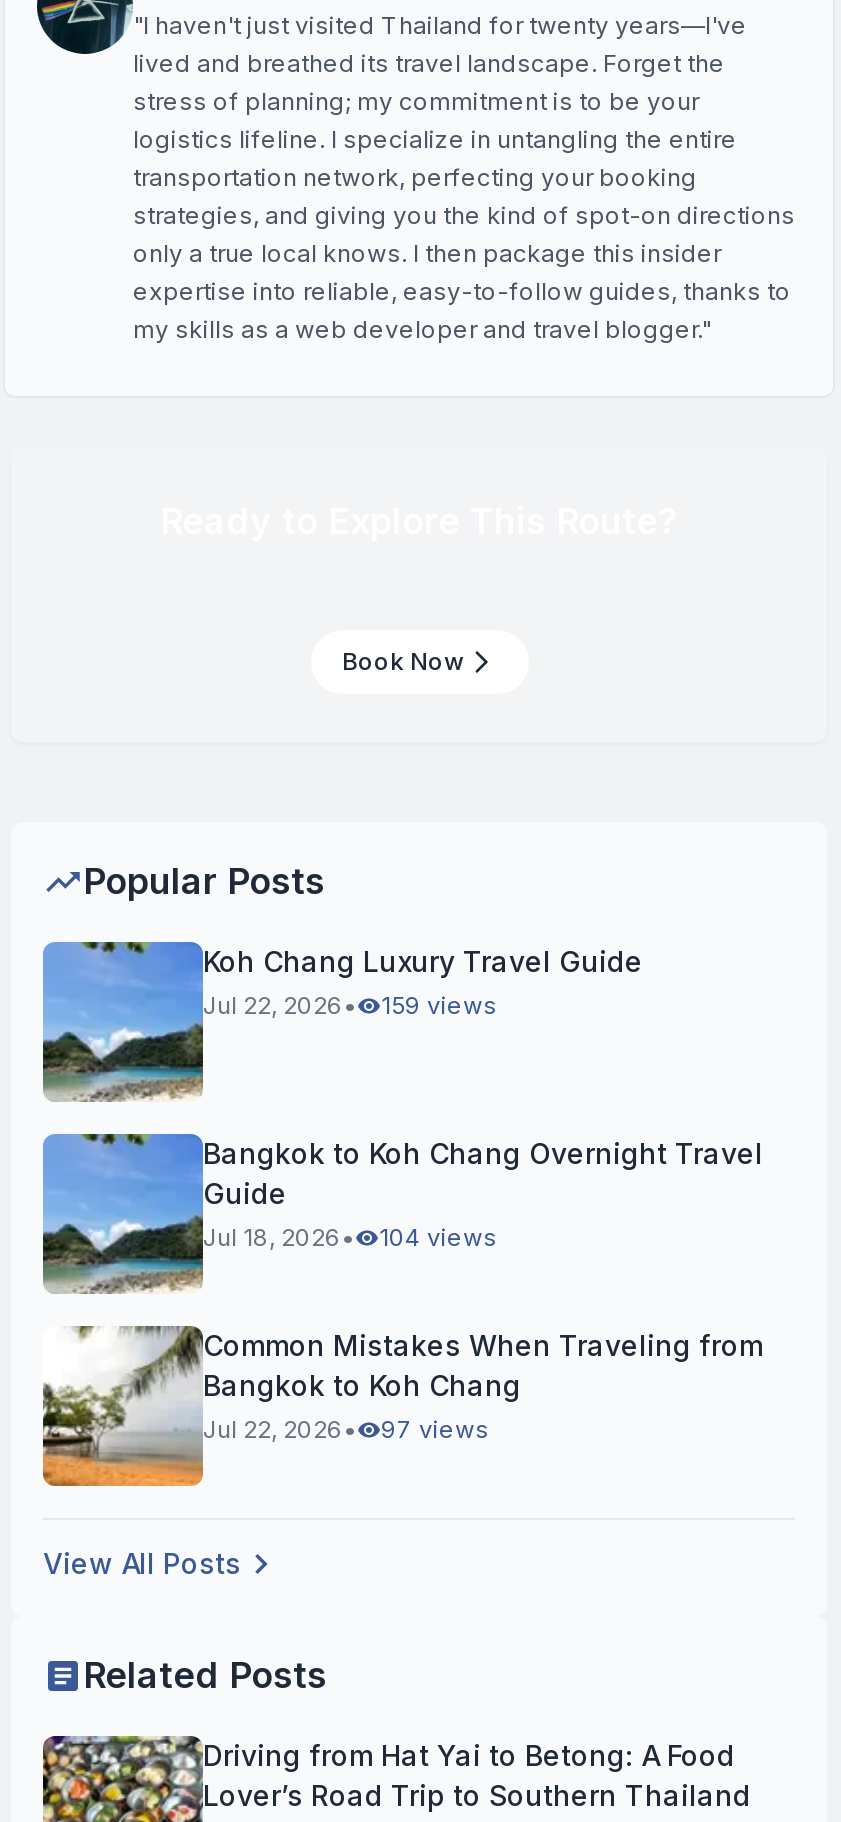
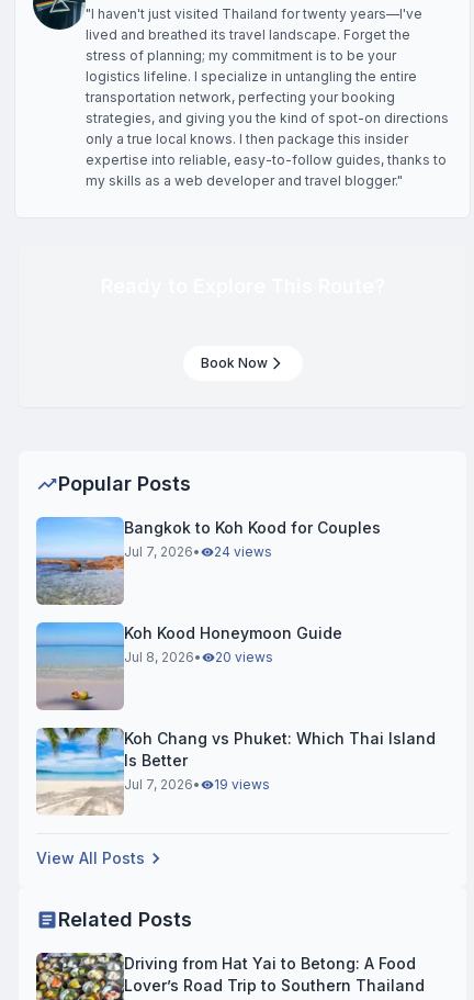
[41,940,643,1102] [image] | Koh Chang Luxury Travel Guide | Jul 22, 2026 • | 159 views -> [35,516,381,606] [image] | Bangkok to Koh Kood for Couples | Jul 7, 2026 • | 24 views
[43,1132,763,1294] [image] | Bangkok to Koh Chang Overnight Travel | Guide | Jul 18, 2026 • | 104 views -> [35,621,342,711] [image] | Koh Kood Honeymoon Guide | Jul 8, 2026• | 20 views
[41,1324,763,1488] [image] | Common Mistakes When Traveling from | Bangkok to Koh Chang | Jul 22, 2026 • | 97 views -> [35,727,436,817] [image] | Koh Chang vs Phuket: Which Thai Island | Is Better | Jul 7, 2026 • | 19 views

